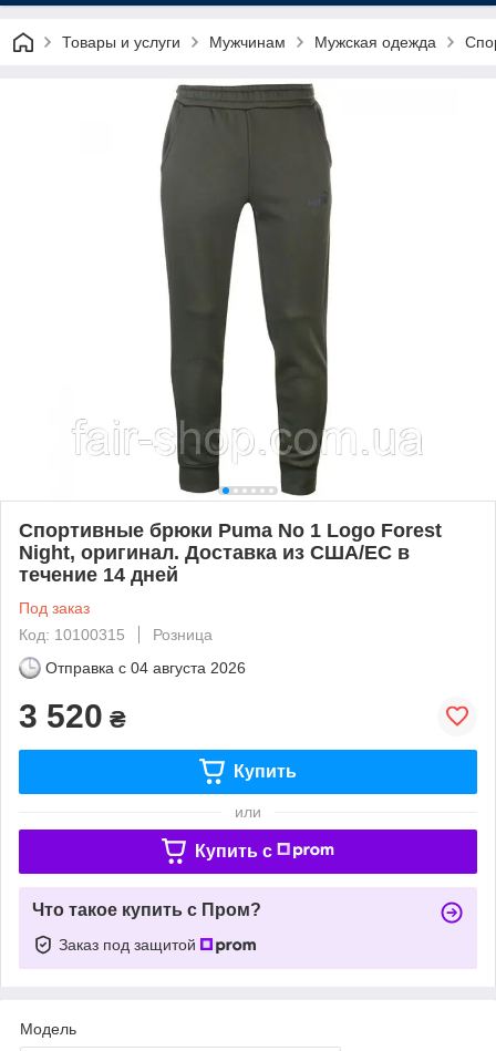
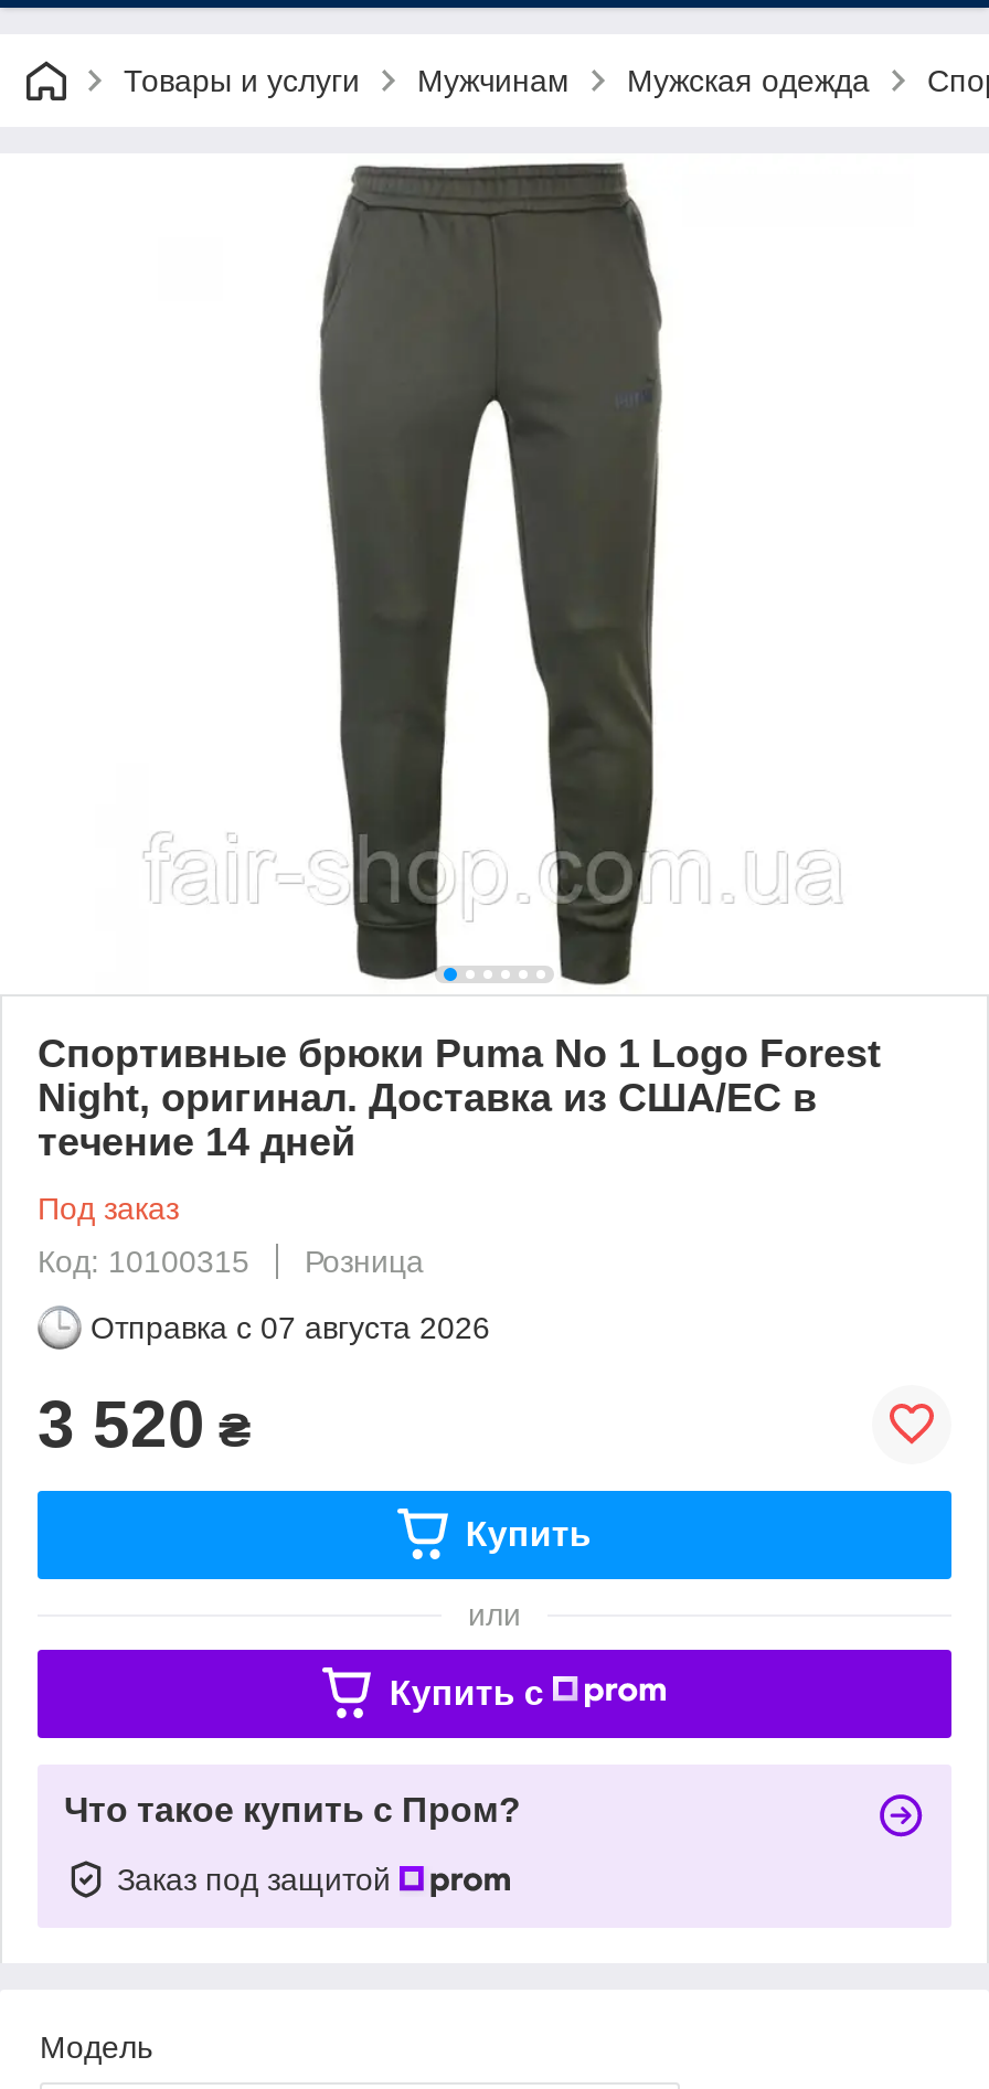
[45,659,246,676] Отправка с 04 августа 2026 -> [91,1309,490,1345] Отправка с 07 августа 2026

